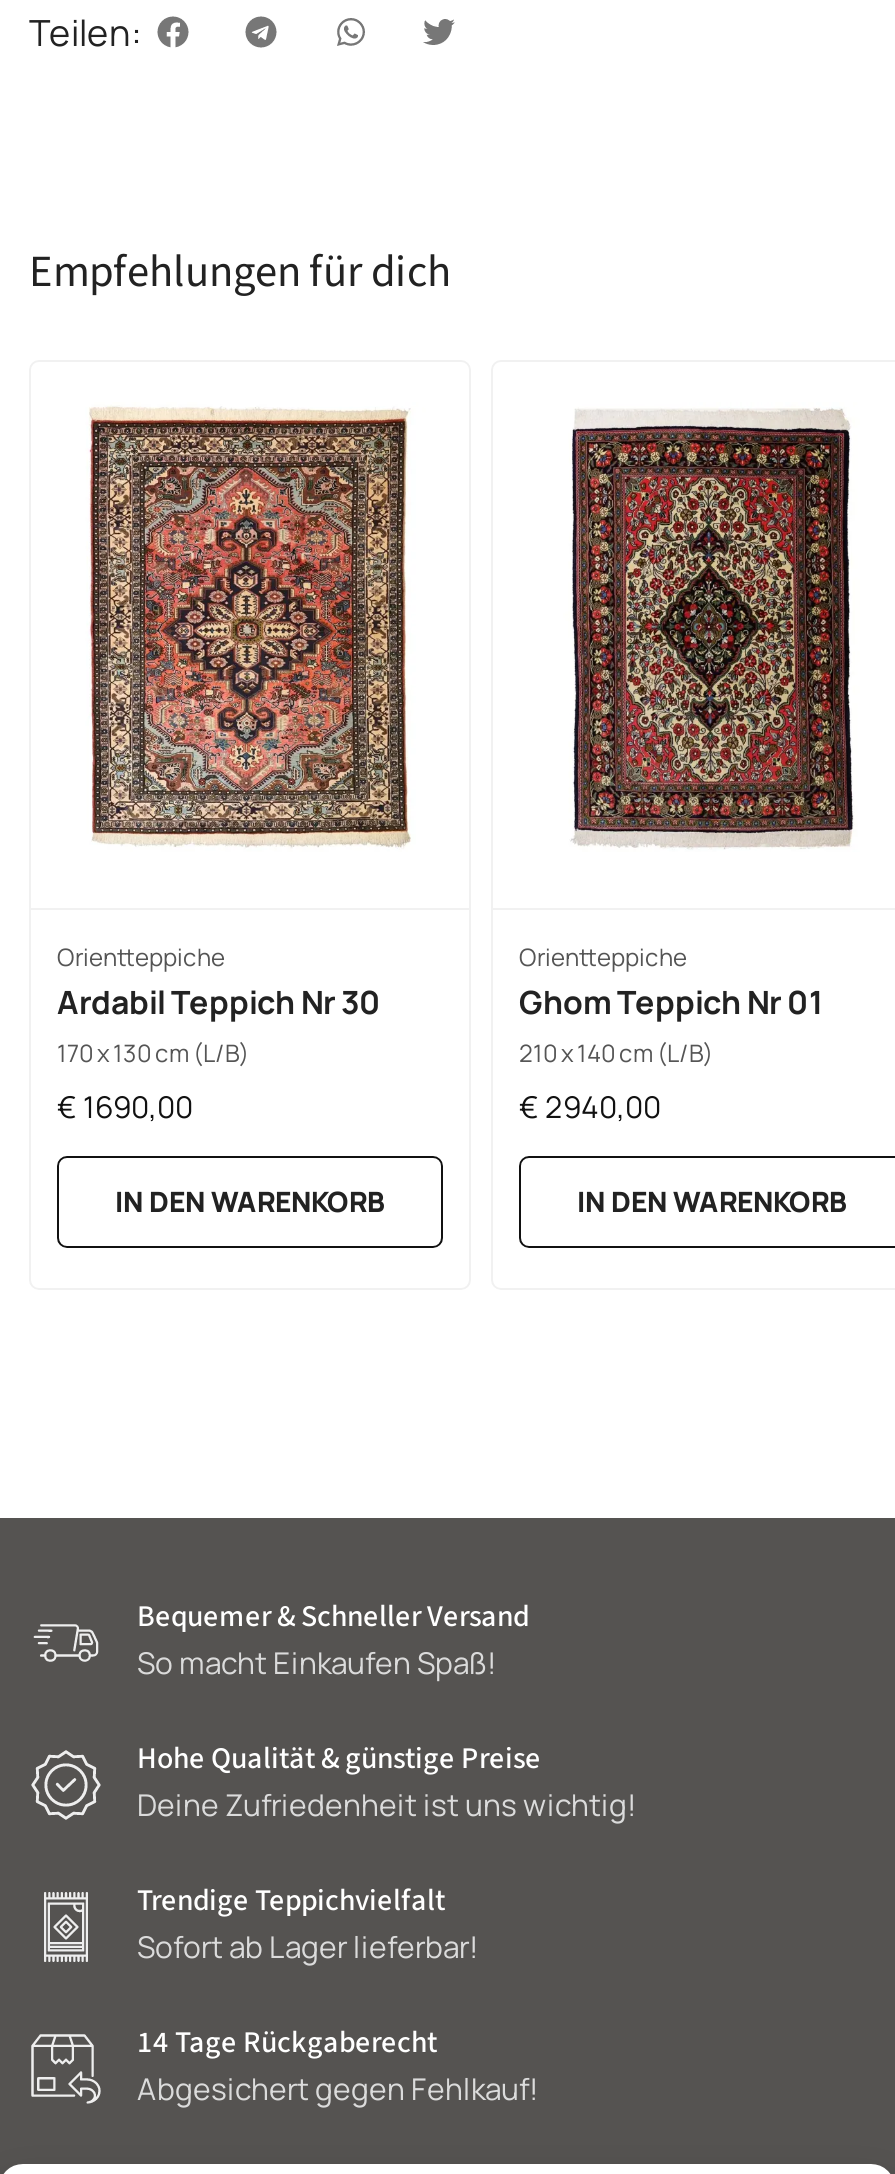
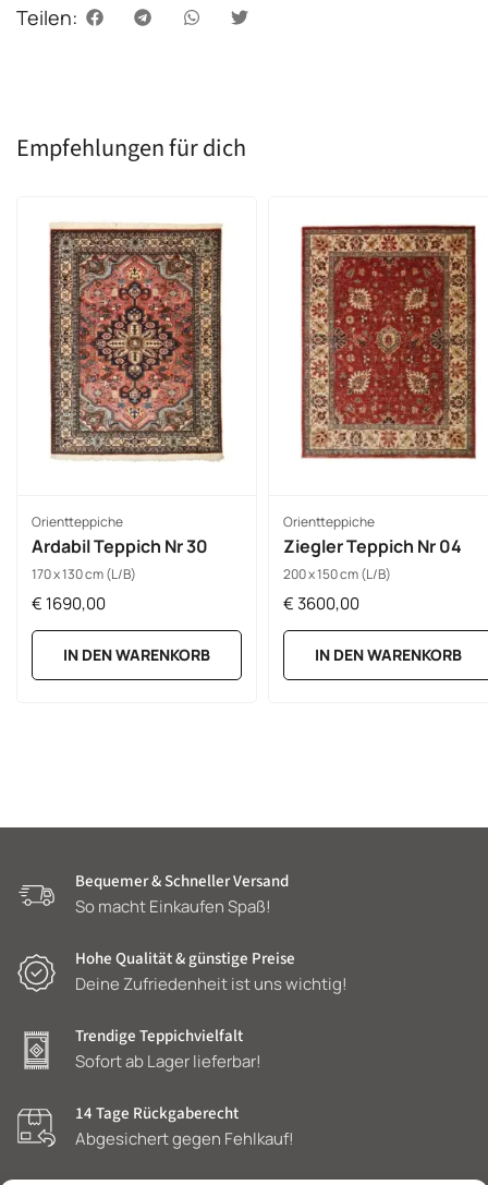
[551,414,873,848] [image] -> [300,225,477,461] [image]
[519,980,823,1024] Ghom Teppich Nr 01 -> [283,534,462,558] Ziegler Teppich Nr 04
[519,1036,713,1070] 210 x 140 cm (L/B) -> [283,564,391,583] 200 x 150 cm (L/B)
[519,1086,661,1128] €2940,00 -> [283,592,359,615] €3600,00

